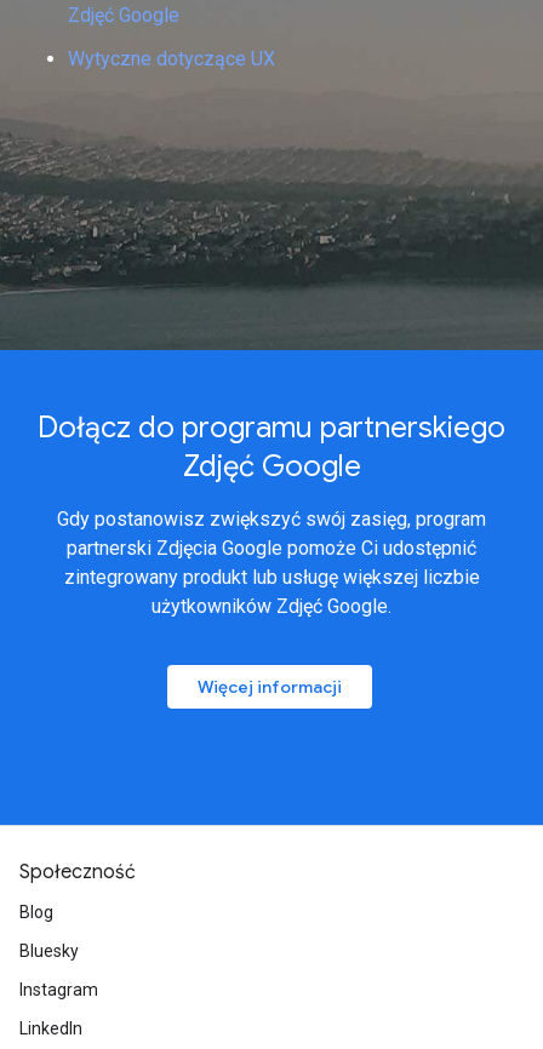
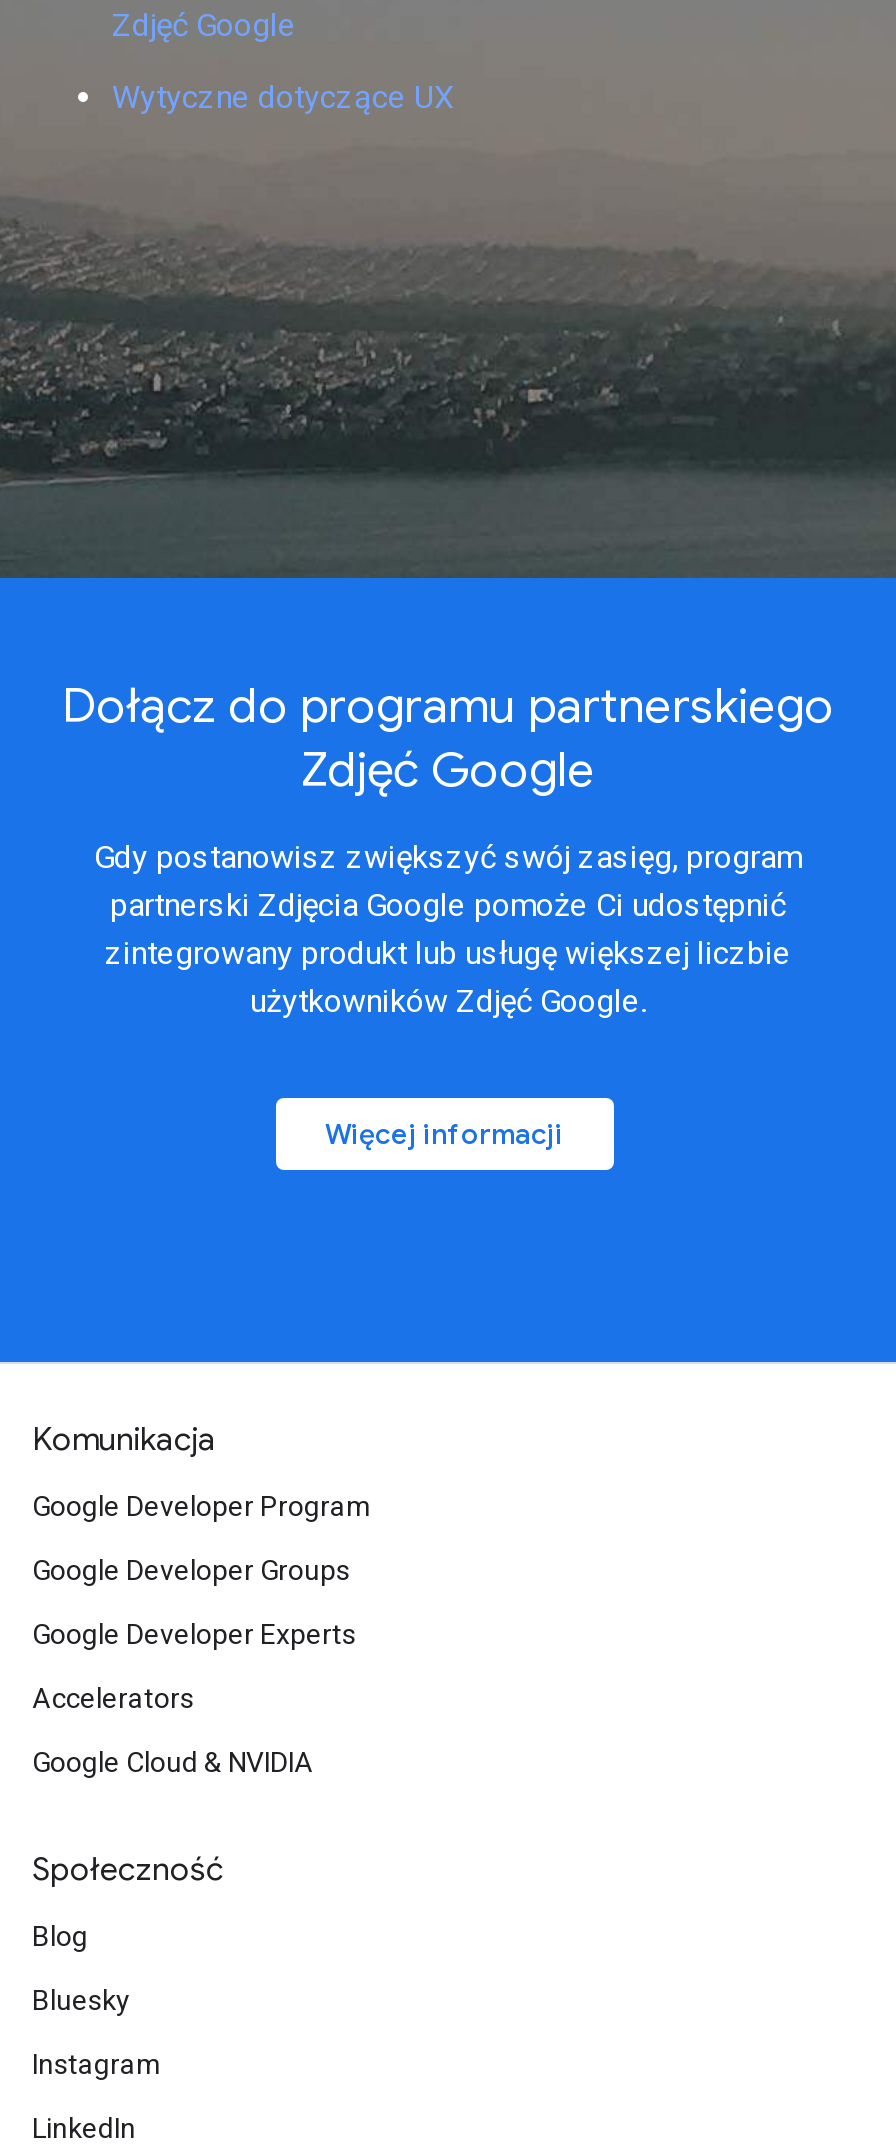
none -> [32,1420,372,1778] Komunikacja | Google Developer Program | Google Developer Groups | Google Developer Experts | Accelerators | Google Cloud & NVIDIA

